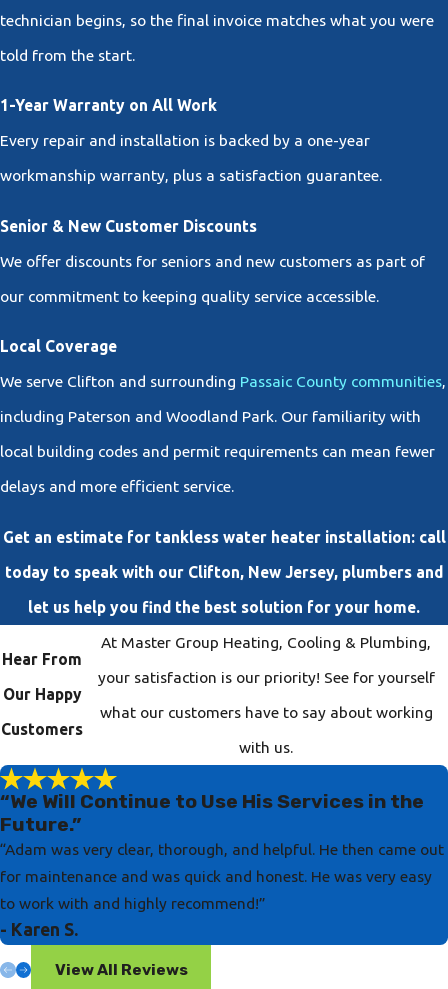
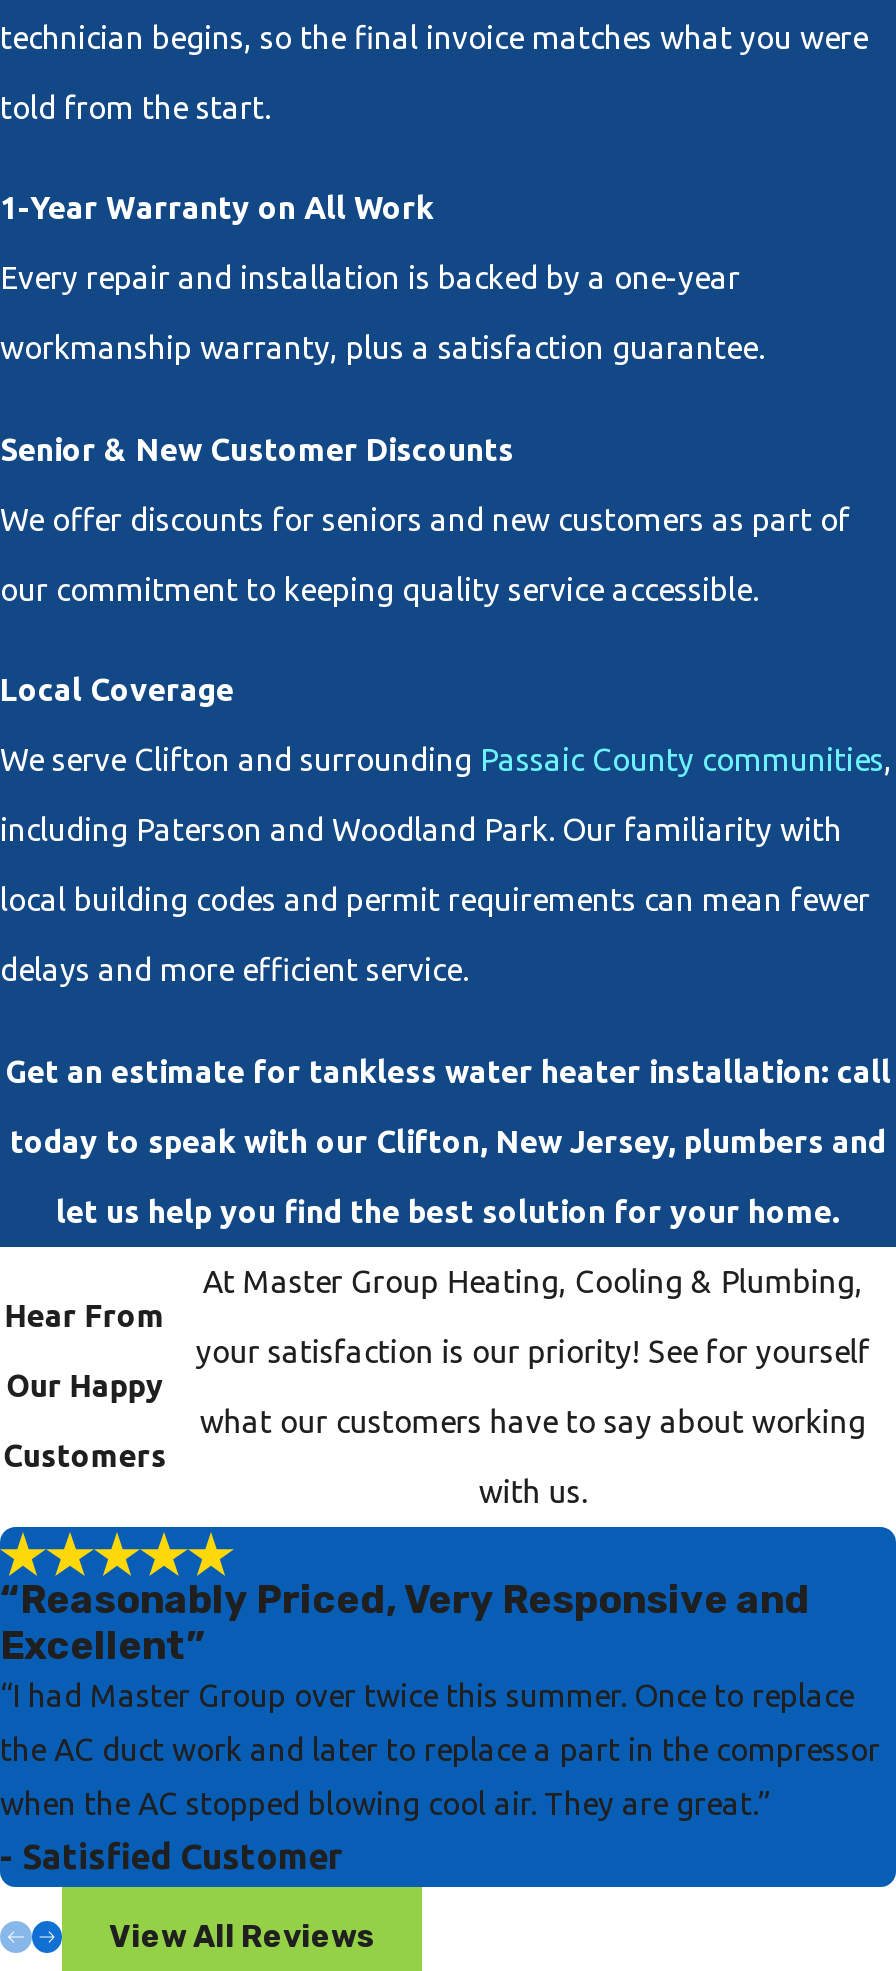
[0,790,444,858] “We Will Continue to Use His Services in the | Future.” | “Adam was very clear, thorough, and helpful. He then came out -> [0,1578,854,1714] “Reasonably Priced, Very Responsive and | Excellent” | “I had Master Group over twice this summer. Once to replace
[0,867,432,885] for maintenance and was quick and honest. He was very easy -> [0,1732,880,1768] the AC duct work and later to replace a part in the compressor
[0,894,266,939] to work with and highly recommend!” | - Karen S. -> [0,1786,772,1876] when the AC stopped blowing cool air. They are great.” | - Satisfied Customer

